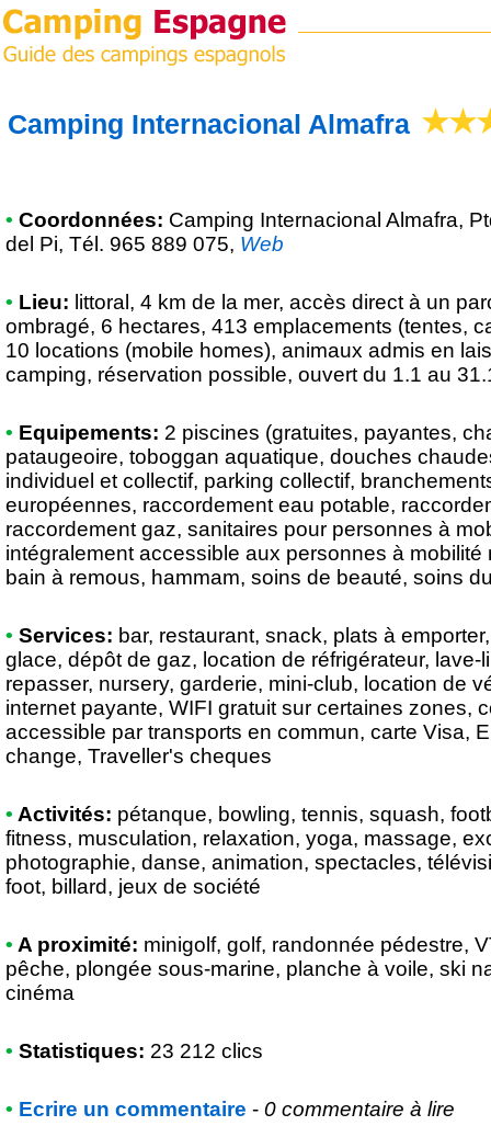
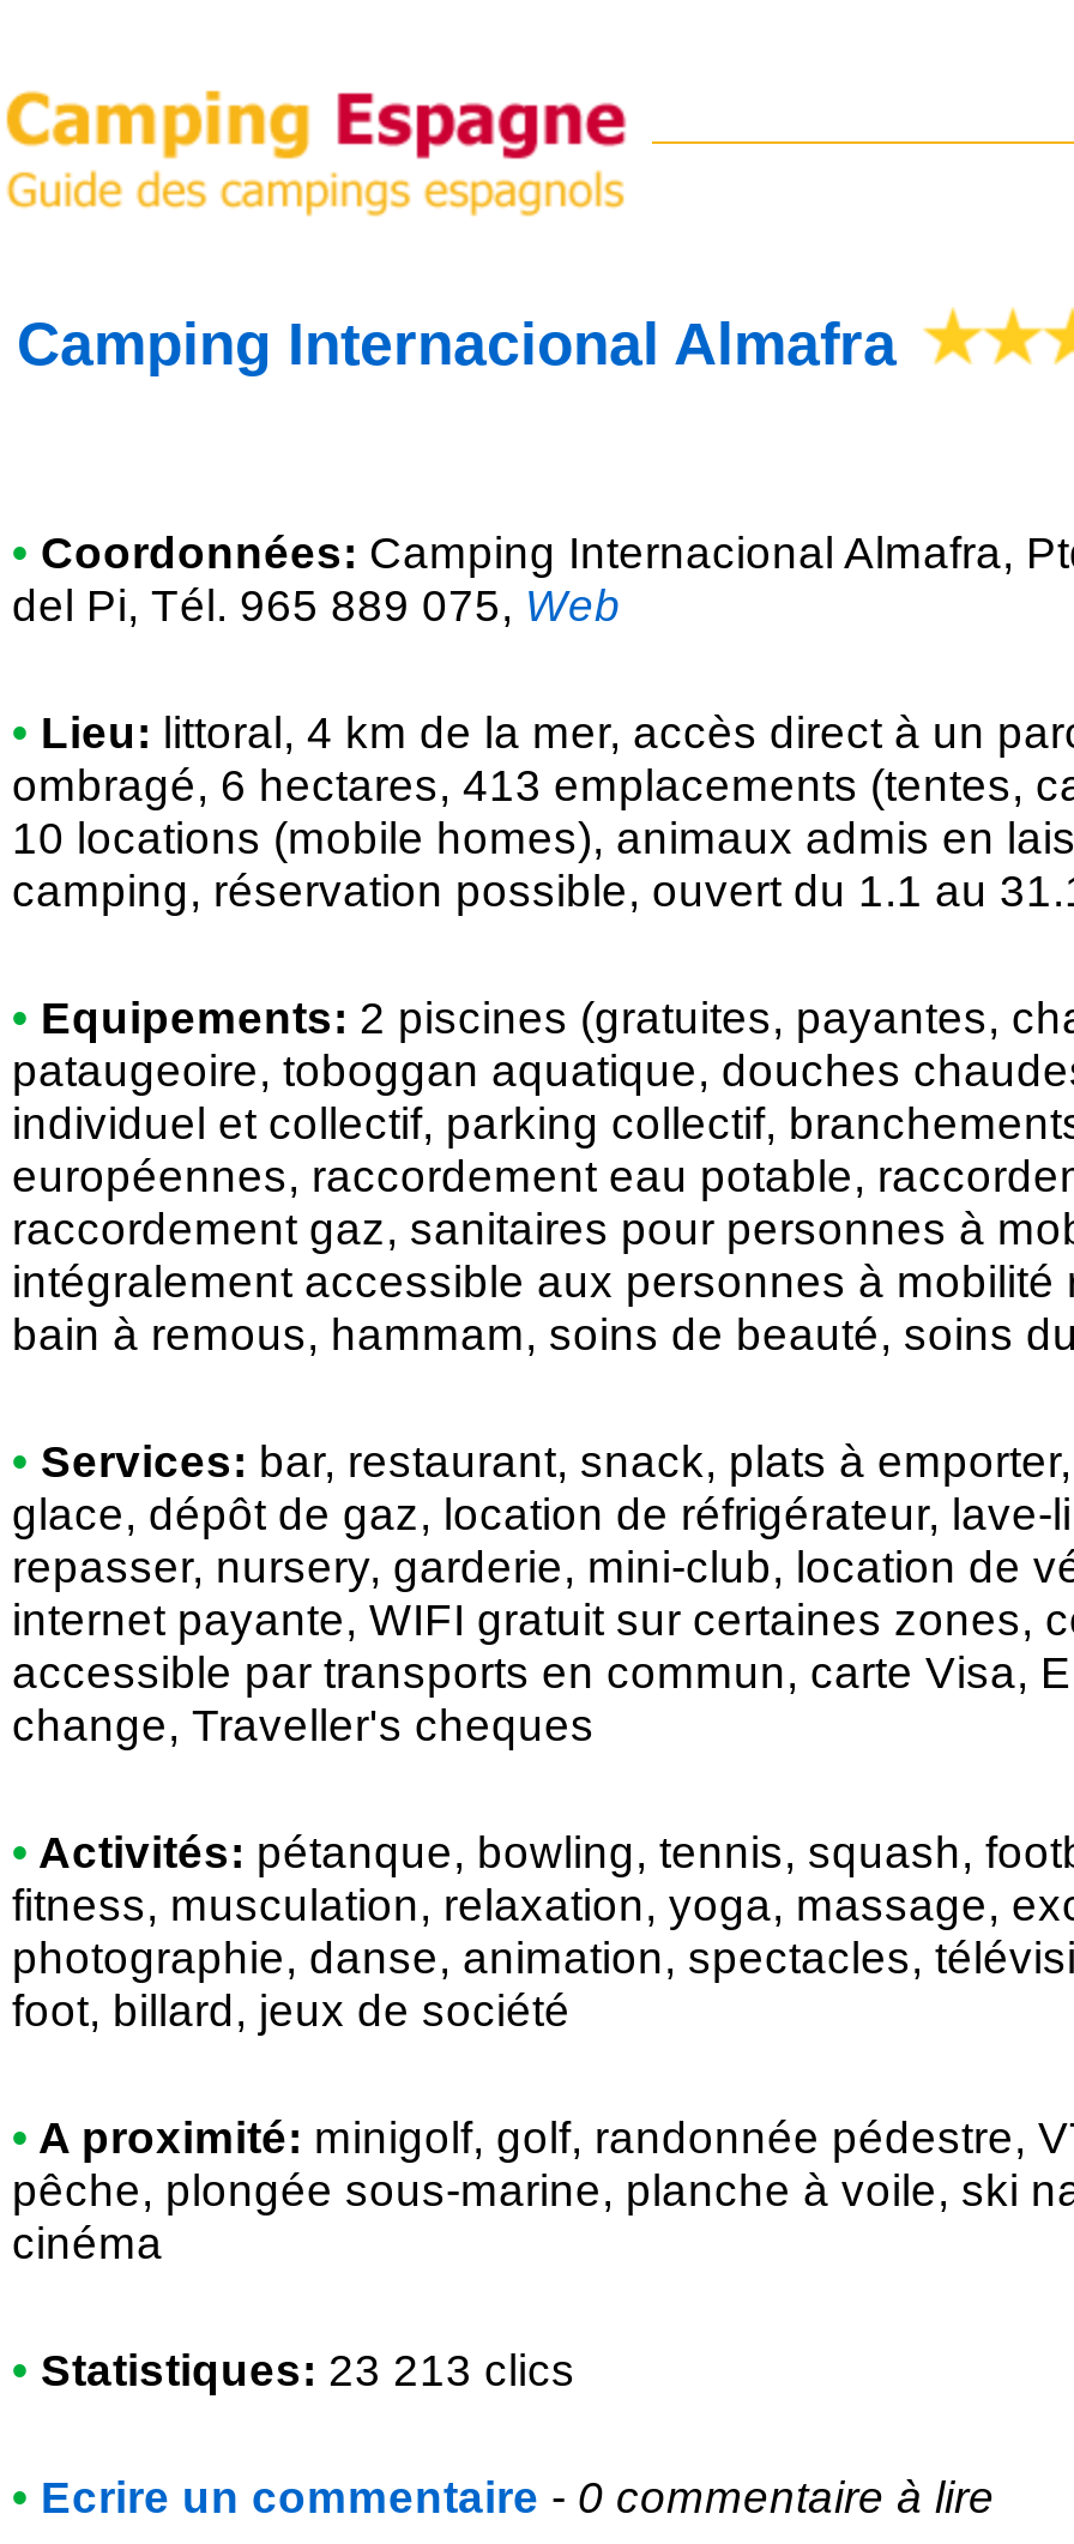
[5,1039,263,1062] • Statistiques: 23 212 clics -> [12,2345,575,2395] • Statistiques: 23 213 clics

